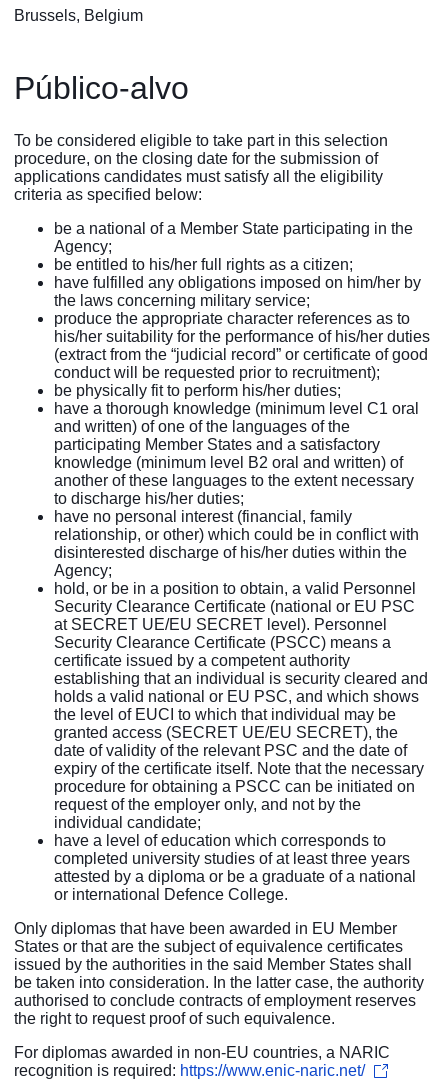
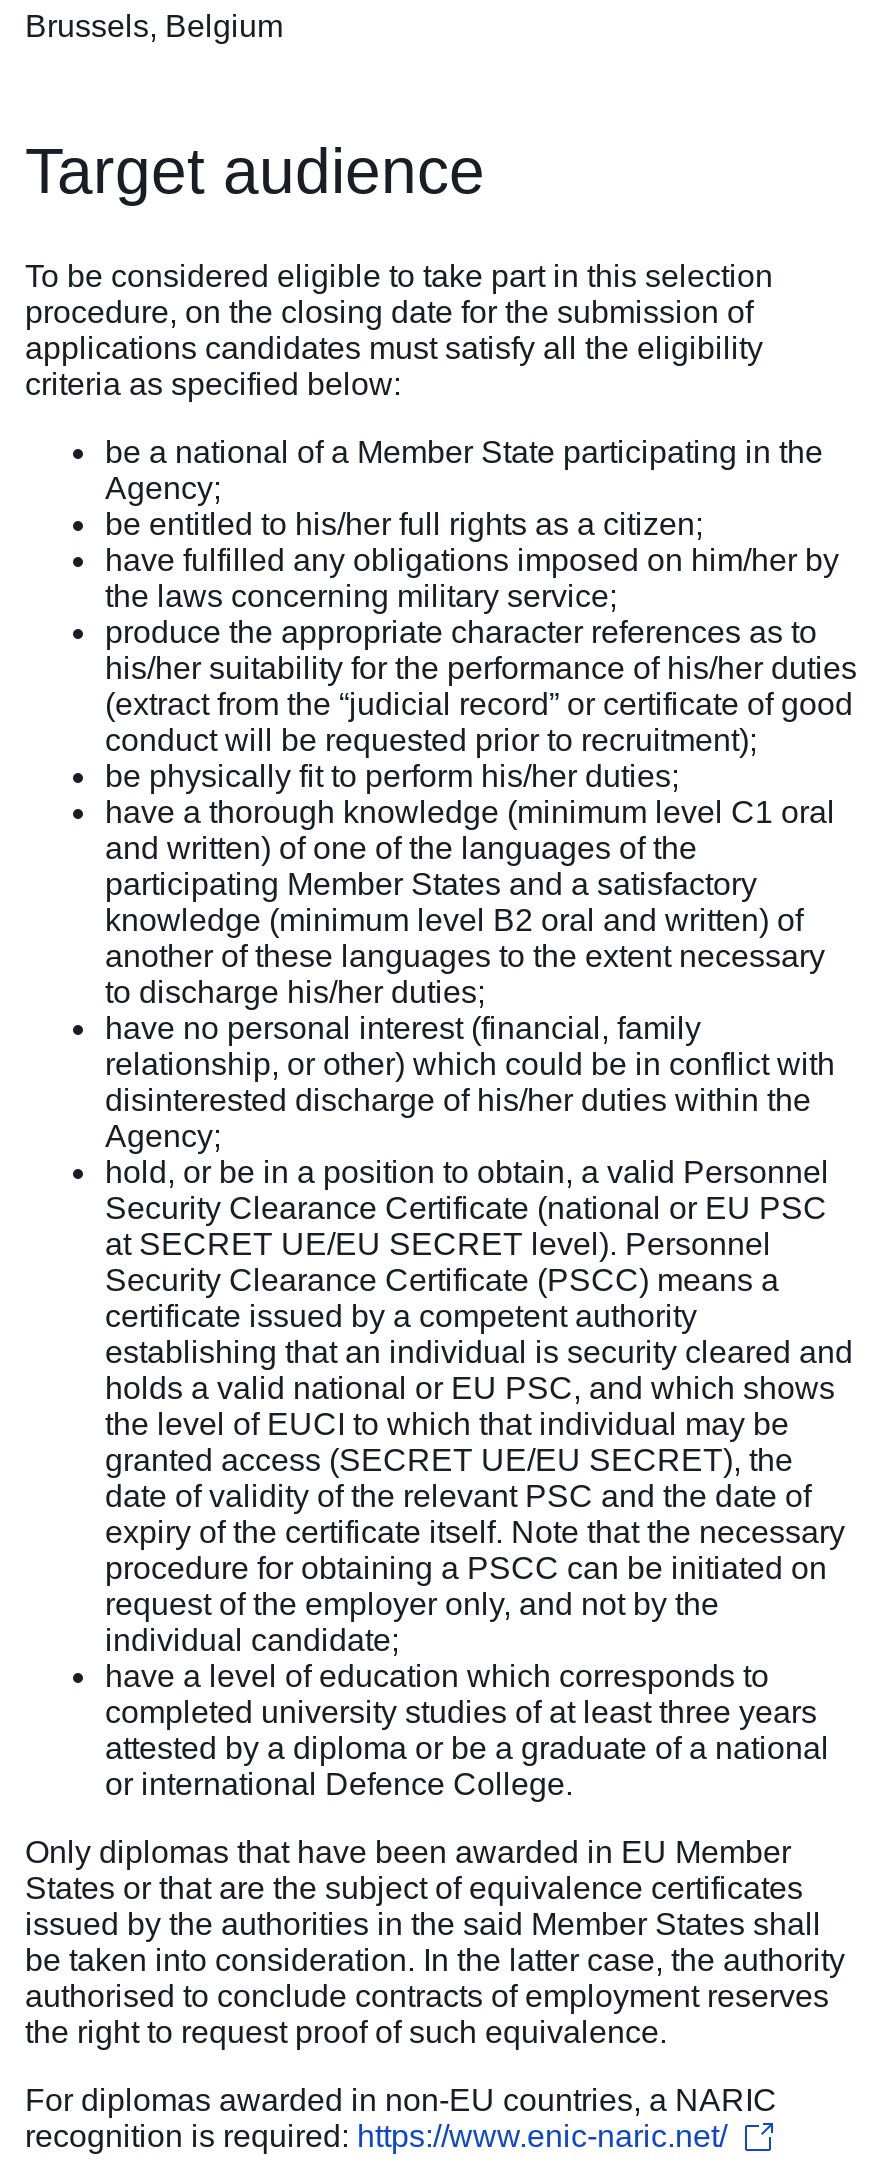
[14,70,189,106] Público‑alvo -> [25,135,485,207] Target audience

